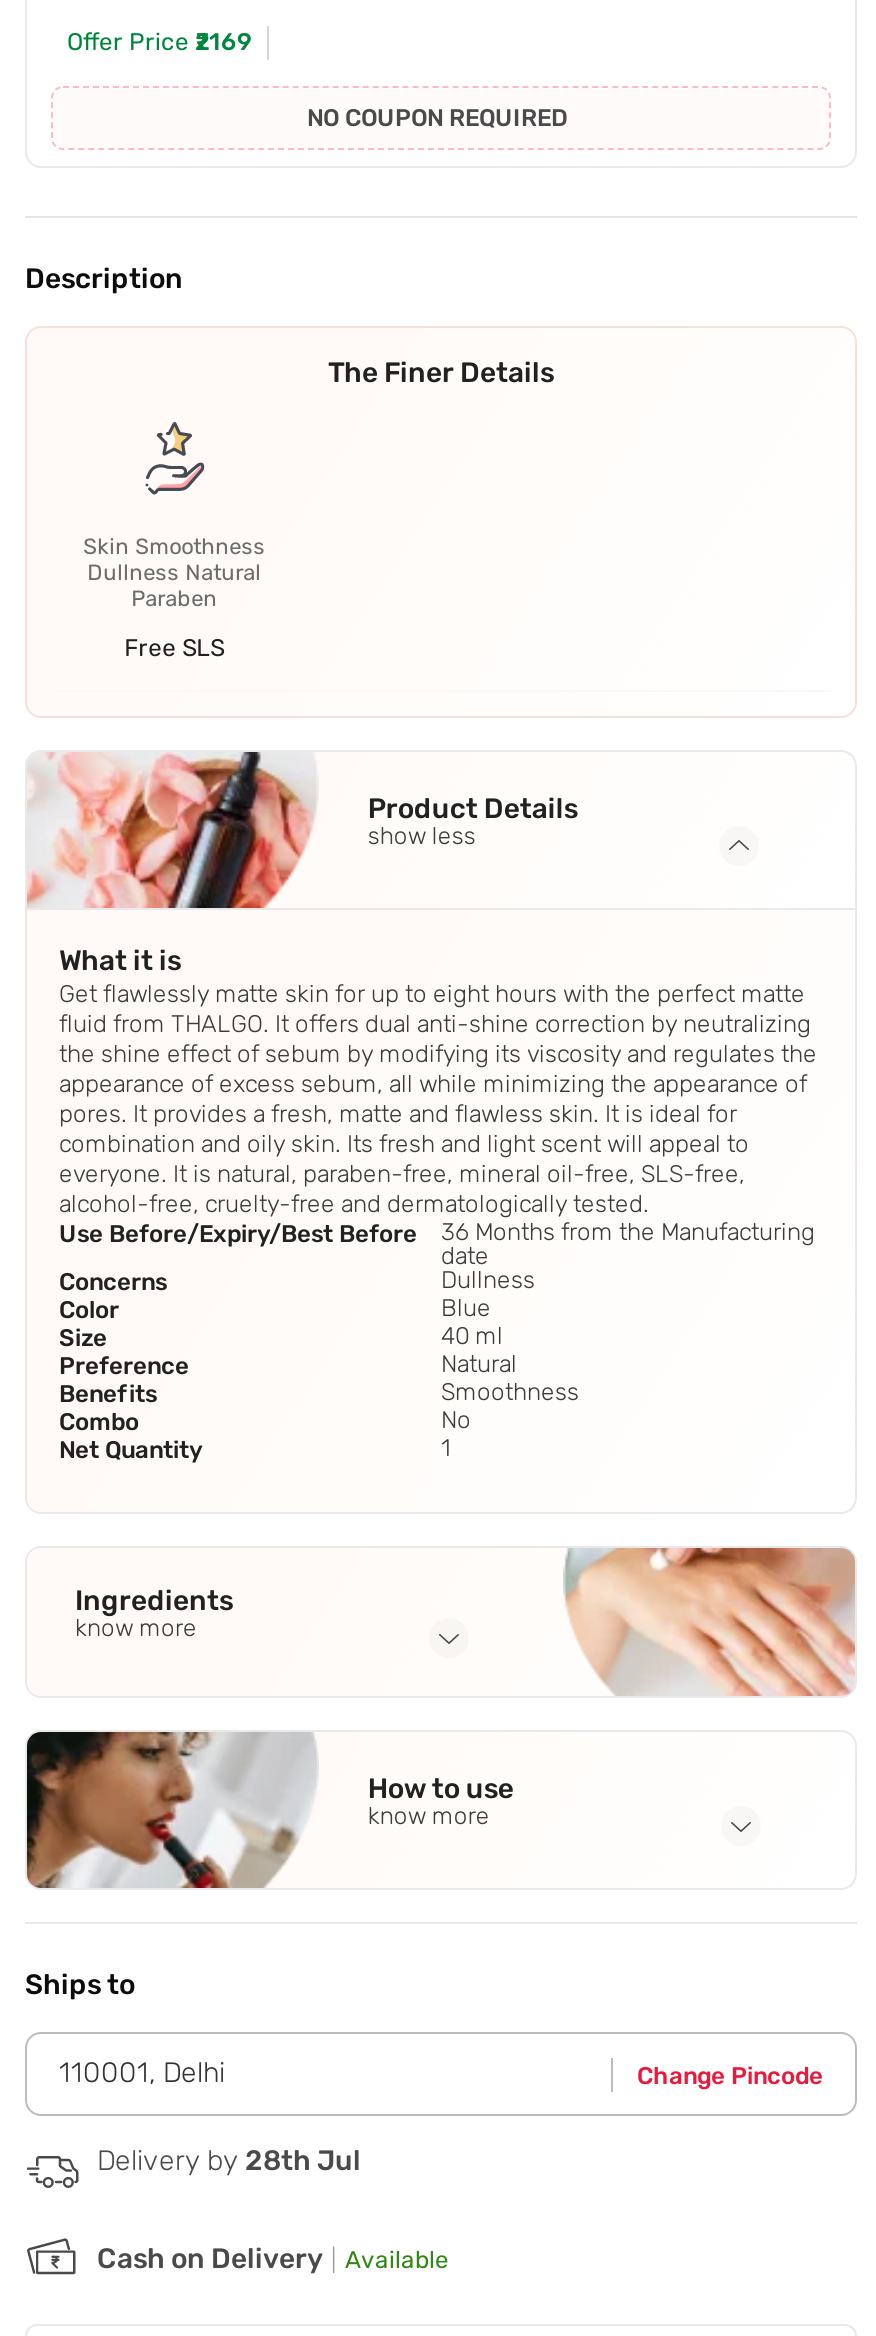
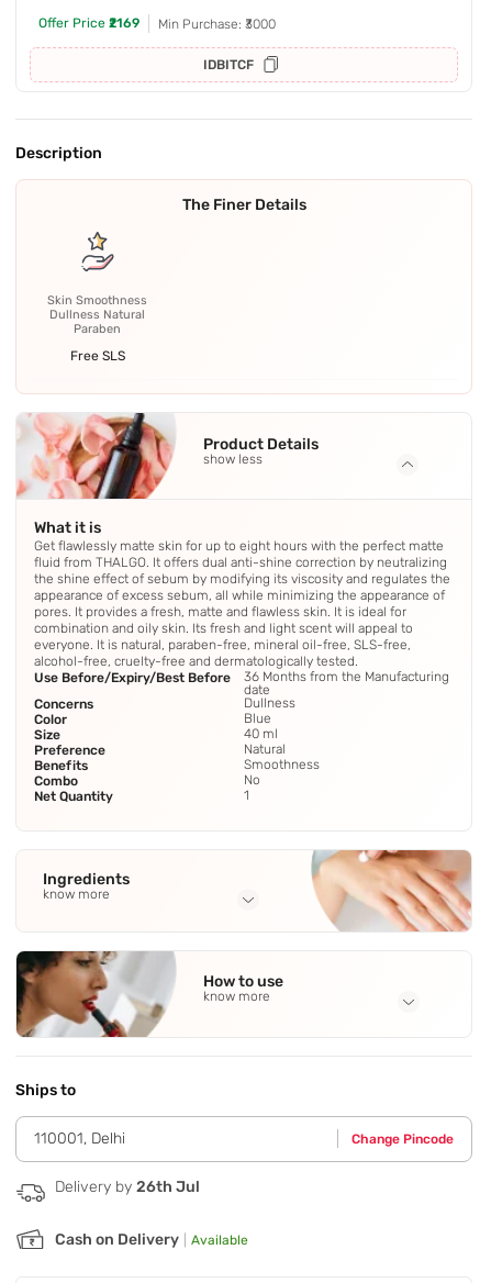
[307,105,567,133] NO COUPON REQUIRED -> [158,16,276,73] Min Purchase: ₹3000 | IDBITCF
[97,2144,361,2178] Delivery by 28th Jul -> [55,1177,200,1196] Delivery by 26th Jul

